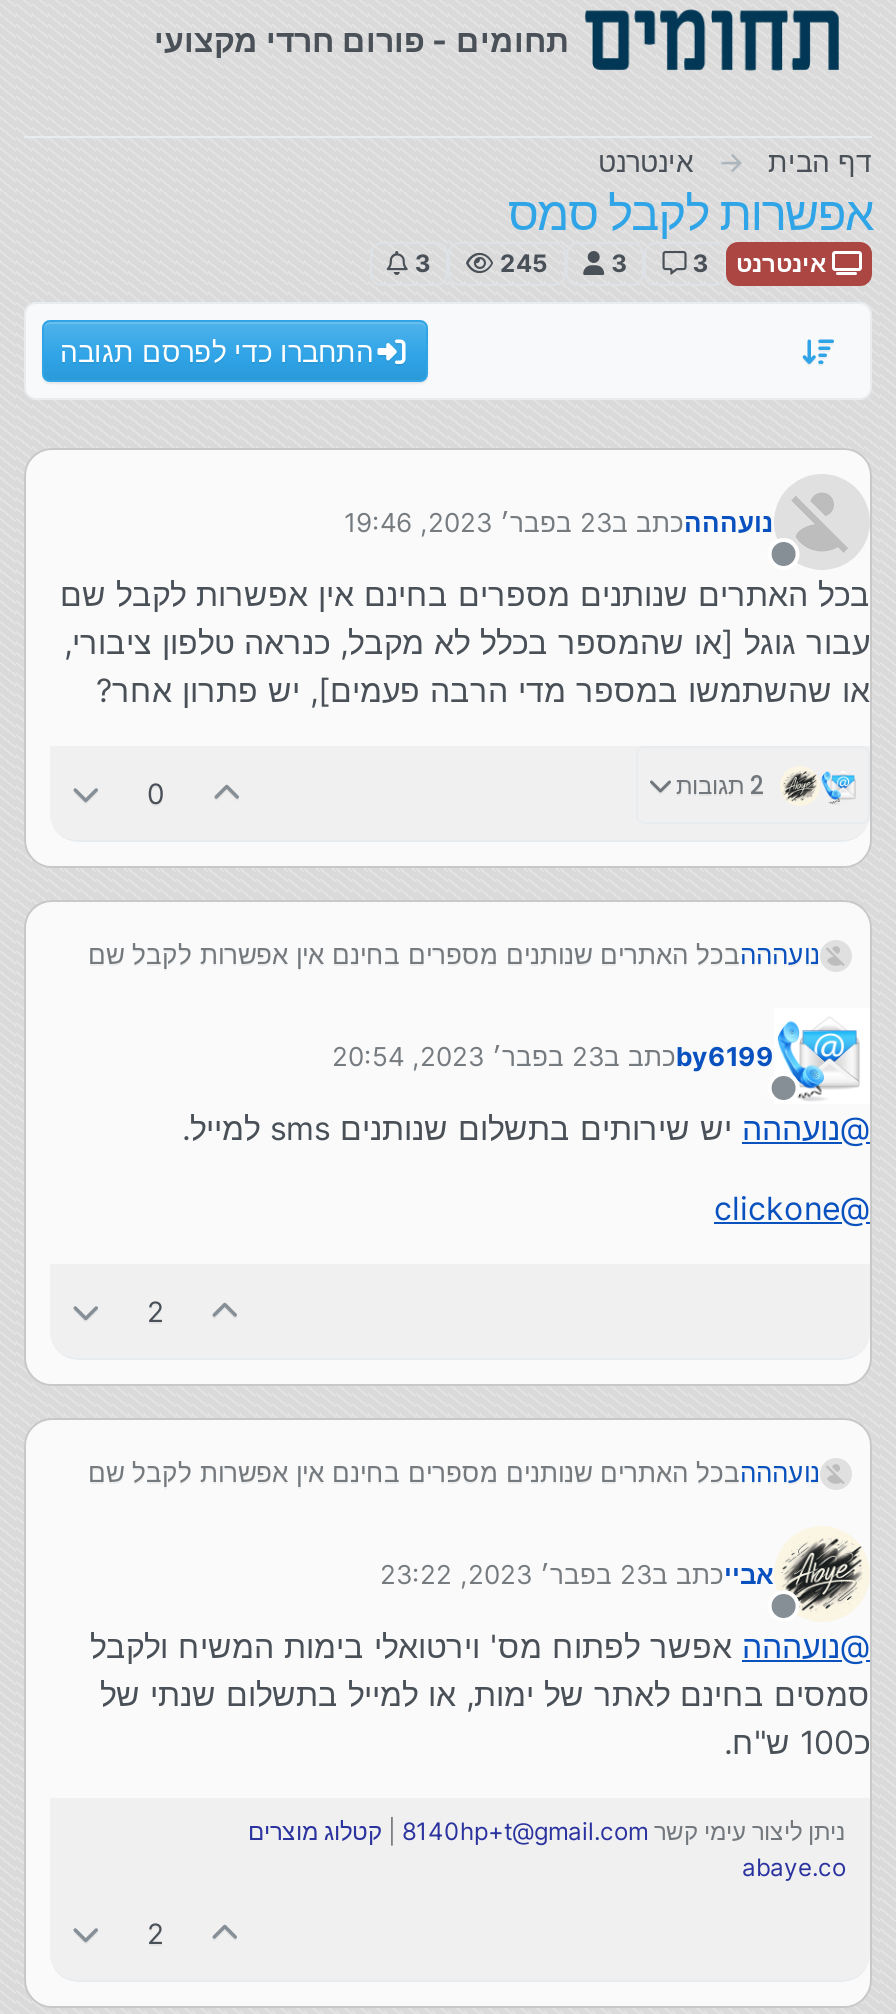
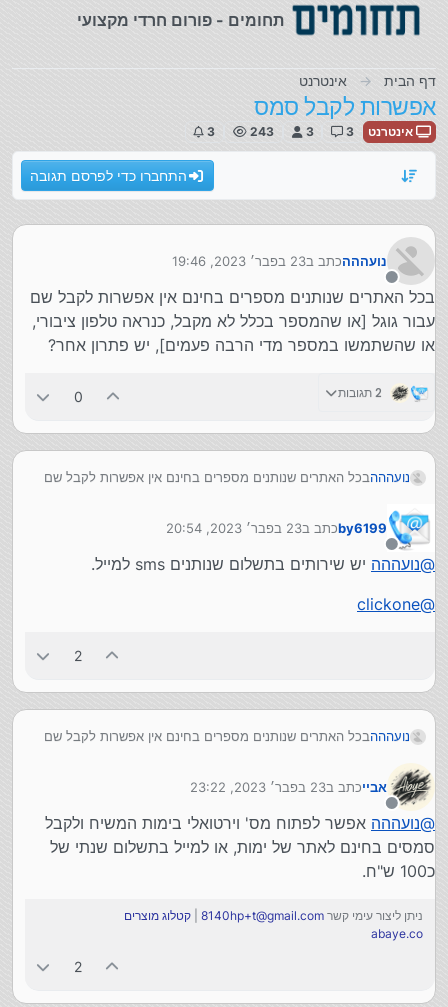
[500,248,548,278] 245 -> [250,124,274,139] 243

